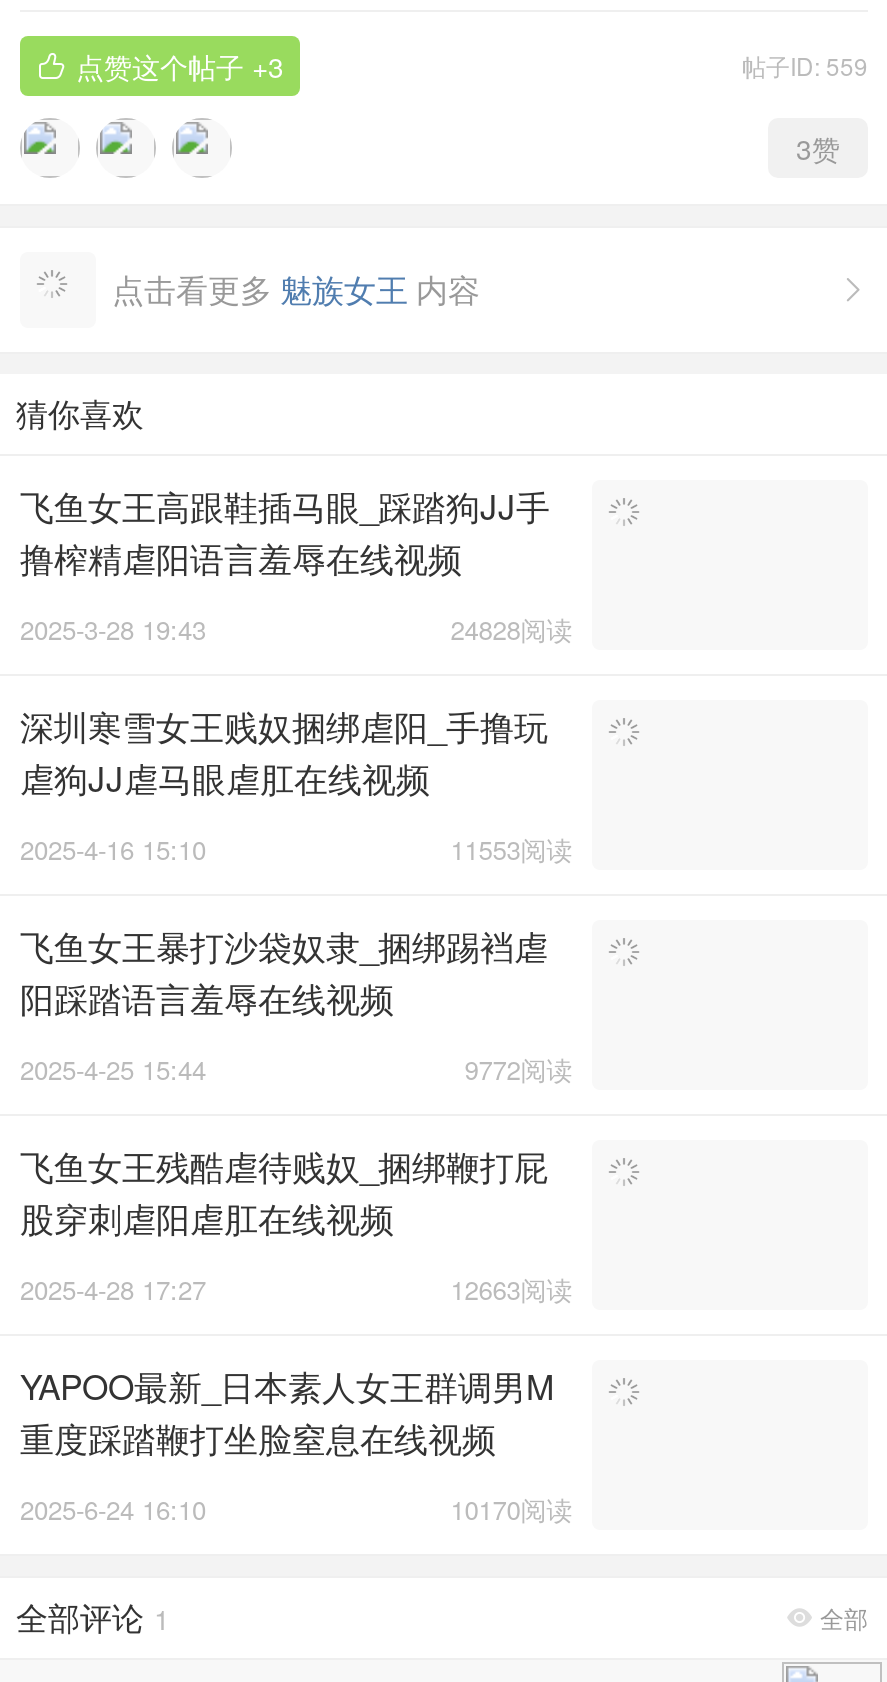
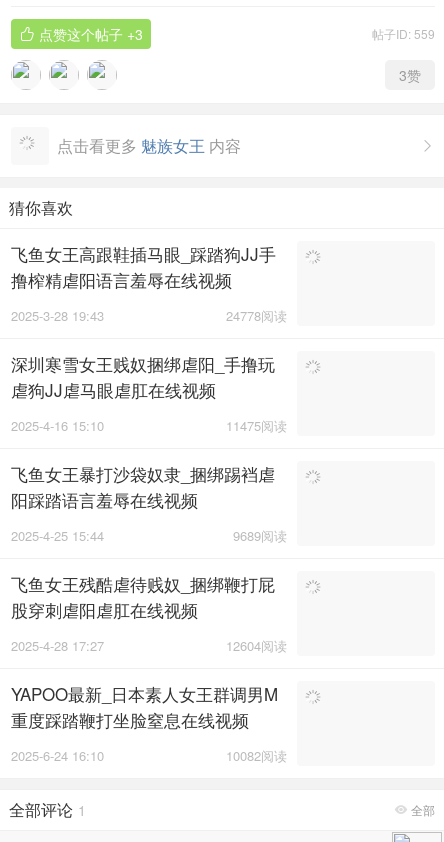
[450,610,572,648] 24828阅读 -> [226,306,287,325] 24778阅读
[450,830,572,868] 11553阅读 -> [226,416,287,435] 11475阅读
[464,1050,572,1088] 9772阅读 -> [233,526,287,545] 9689阅读
[450,1270,572,1308] 12663阅读 -> [226,636,287,655] 12604阅读
[450,1490,572,1528] 10170阅读 -> [226,746,287,765] 10082阅读

